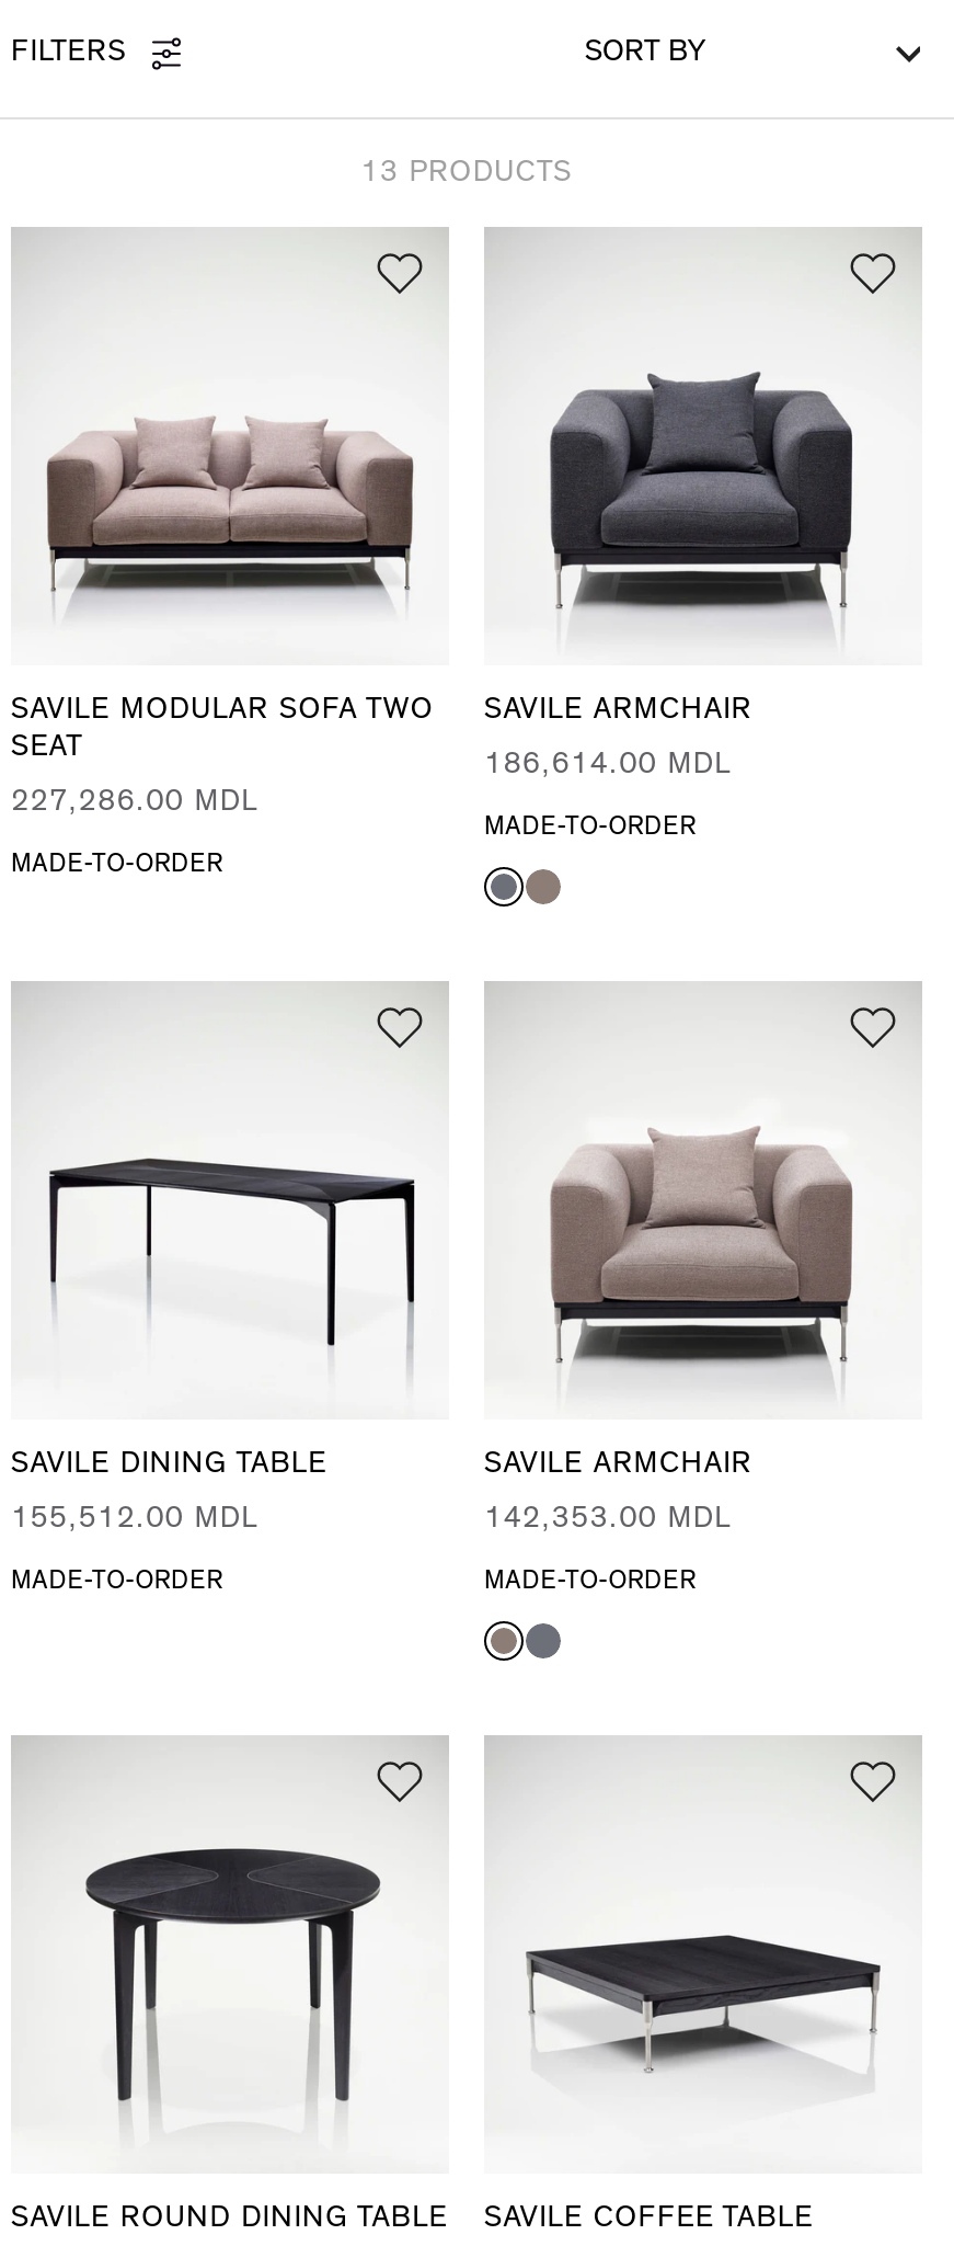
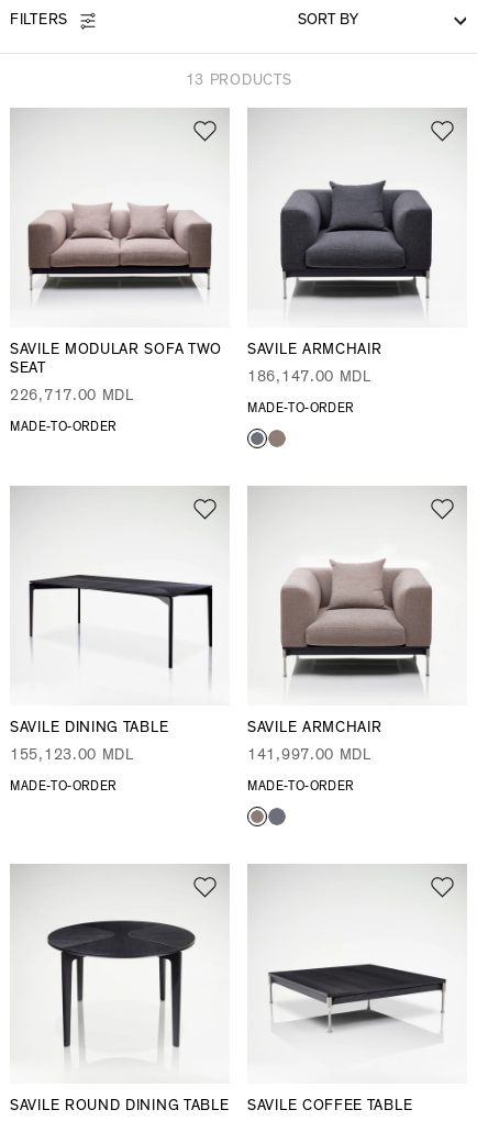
[484,749,731,779] 186,614.00 MDL -> [247,369,371,385] 186,147.00 MDL
[11,786,258,817] 227,286.00 MDL -> [10,388,134,403] 226,717.00 MDL
[11,1503,258,1534] 155,512.00 MDL -> [10,747,134,763] 155,123.00 MDL
[484,1503,731,1534] 142,353.00 MDL -> [247,747,371,763] 141,997.00 MDL

